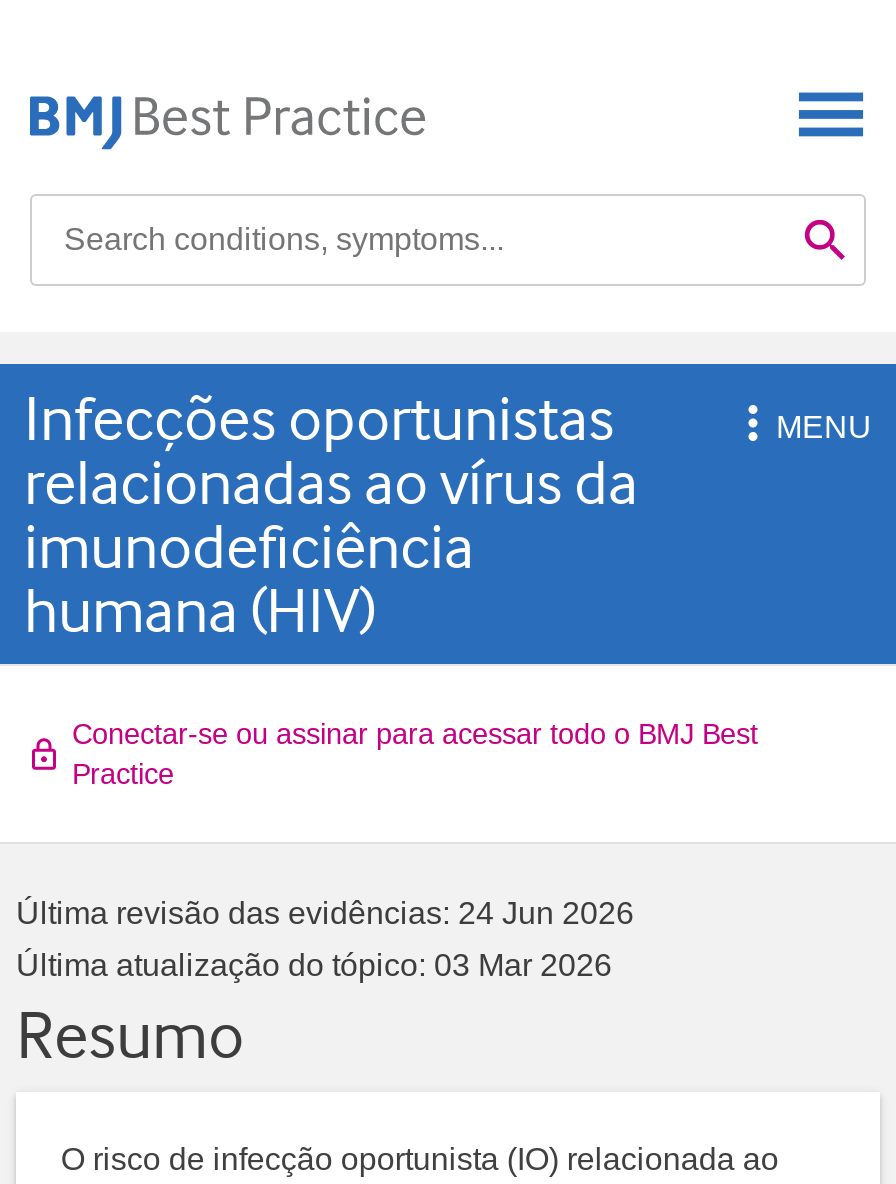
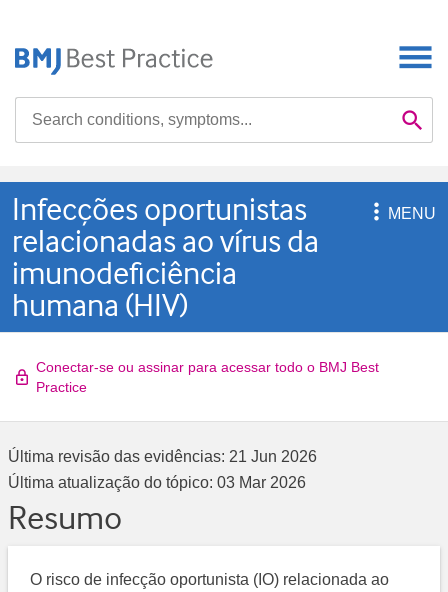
[16,896,634,930] Última revisão das evidências: 24 Jun 2026 -> [8,448,317,465] Última revisão das evidências: 21 Jun 2026

